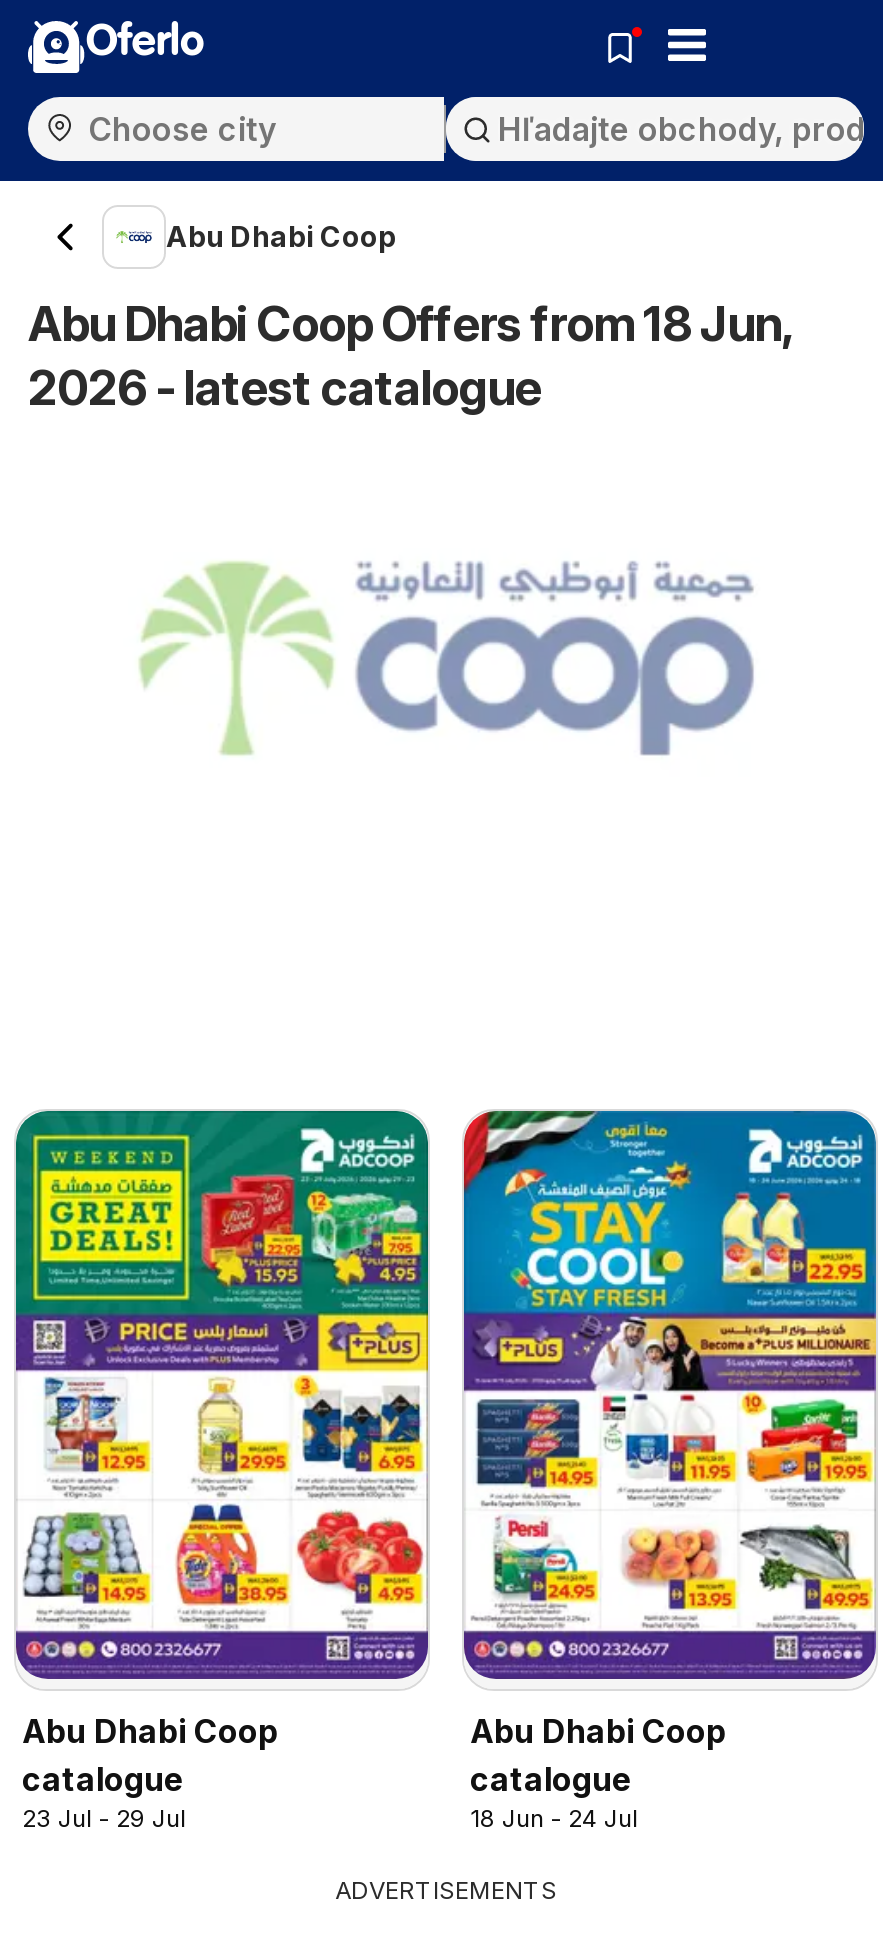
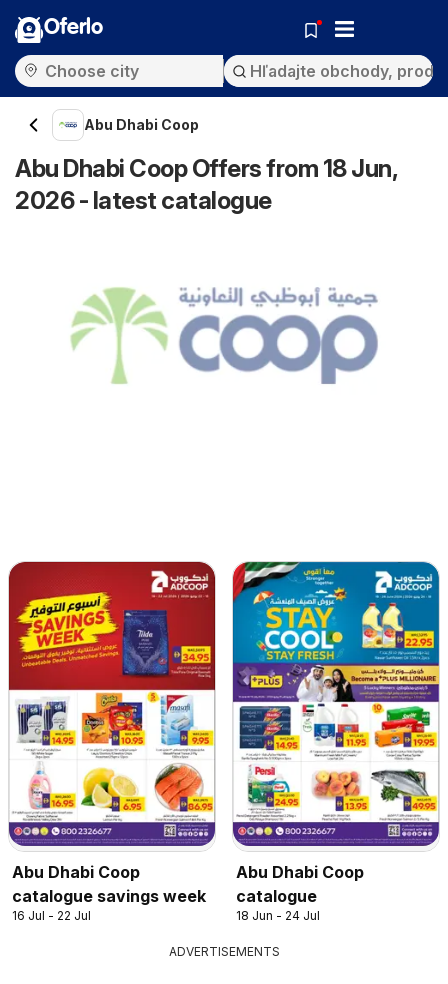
[14,1109,430,1629] [image] -> [8,561,216,820] [image]
[22,1759,186,1833] catalogue | 23 Jul - 29 Jul -> [12,886,206,923] catalogue savings week | 16 Jul - 22 Jul

